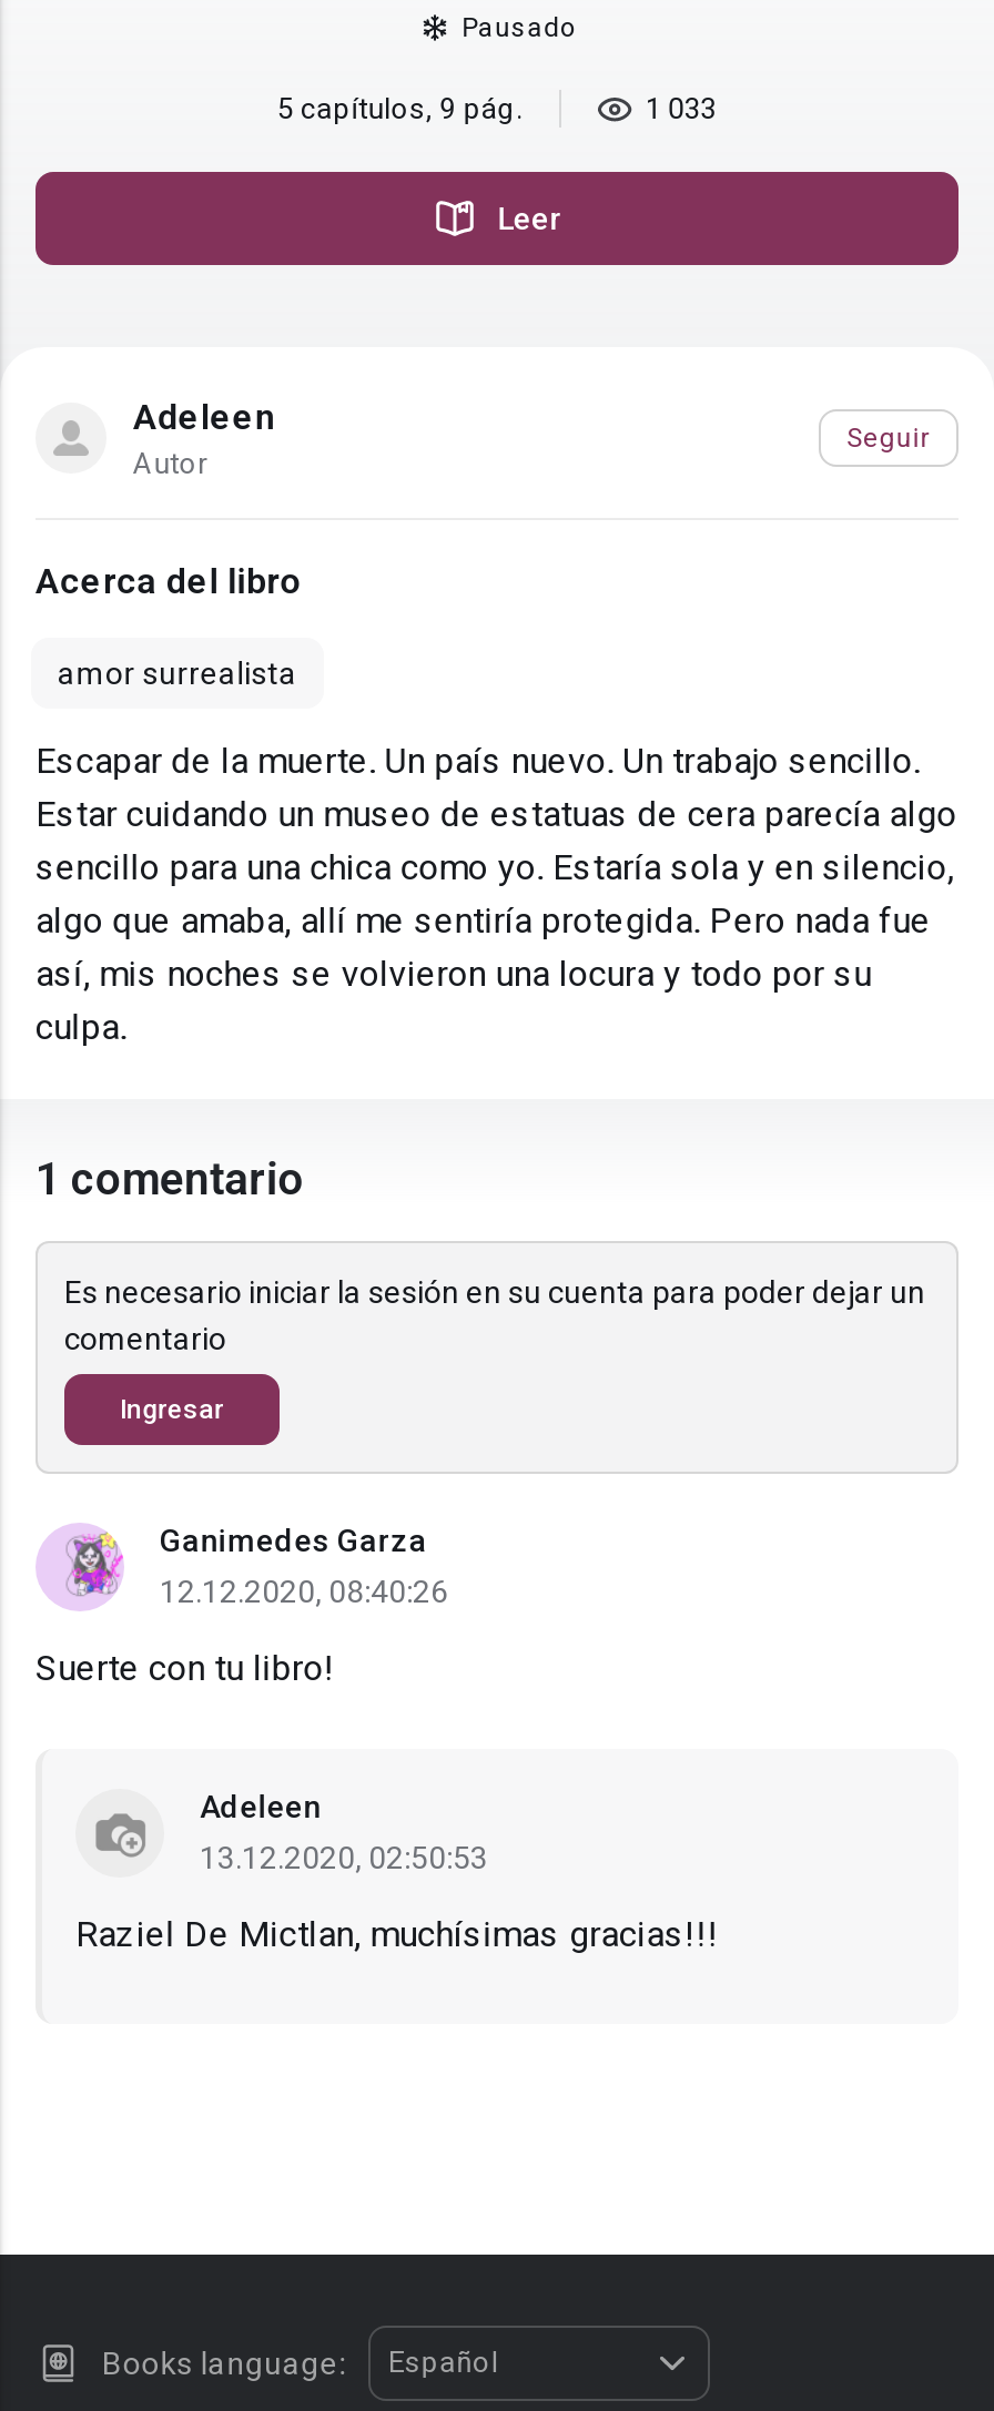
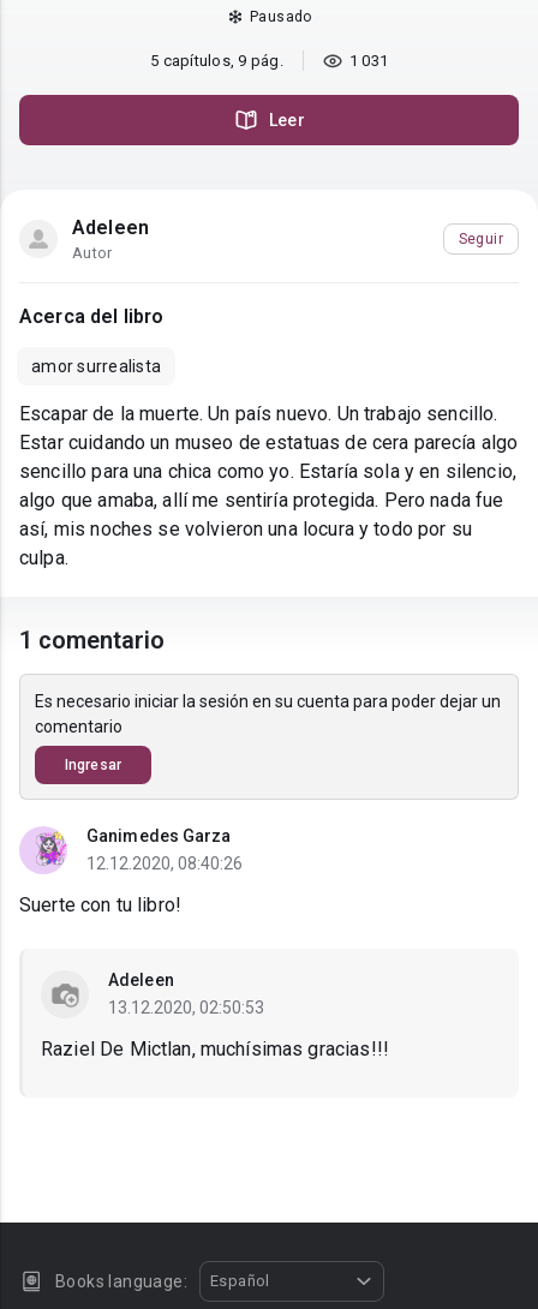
[645,92,717,126] 1 033 -> [349,52,388,70] 1 031

